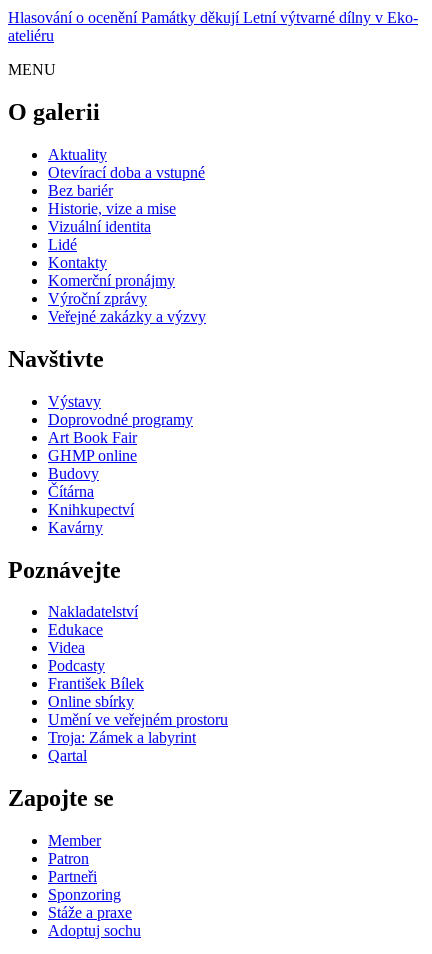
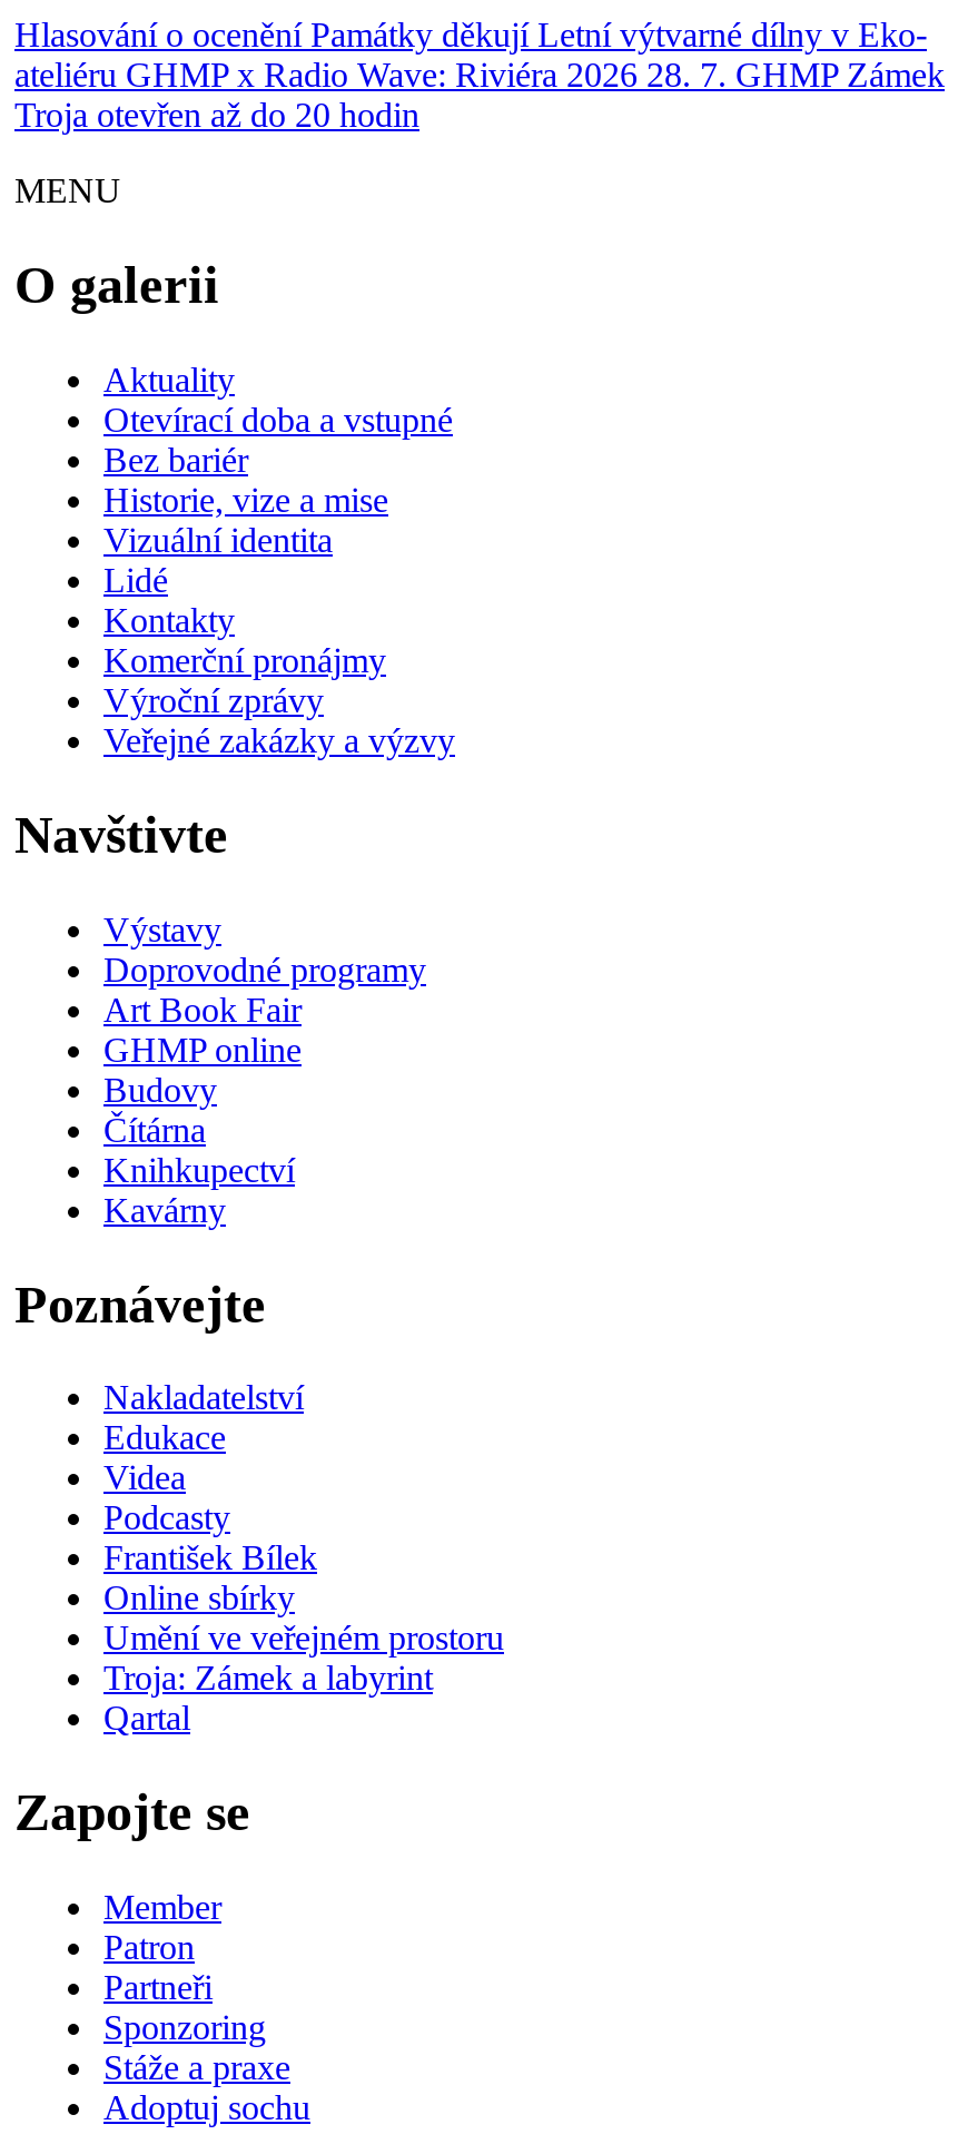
[8,27,54,44] ateliéru -> [14,56,945,134] ateliéru GHMP x Radio Wave: Riviéra 202628. 7. GHMP Zámek | Troja otevřen až do 20 hodin

